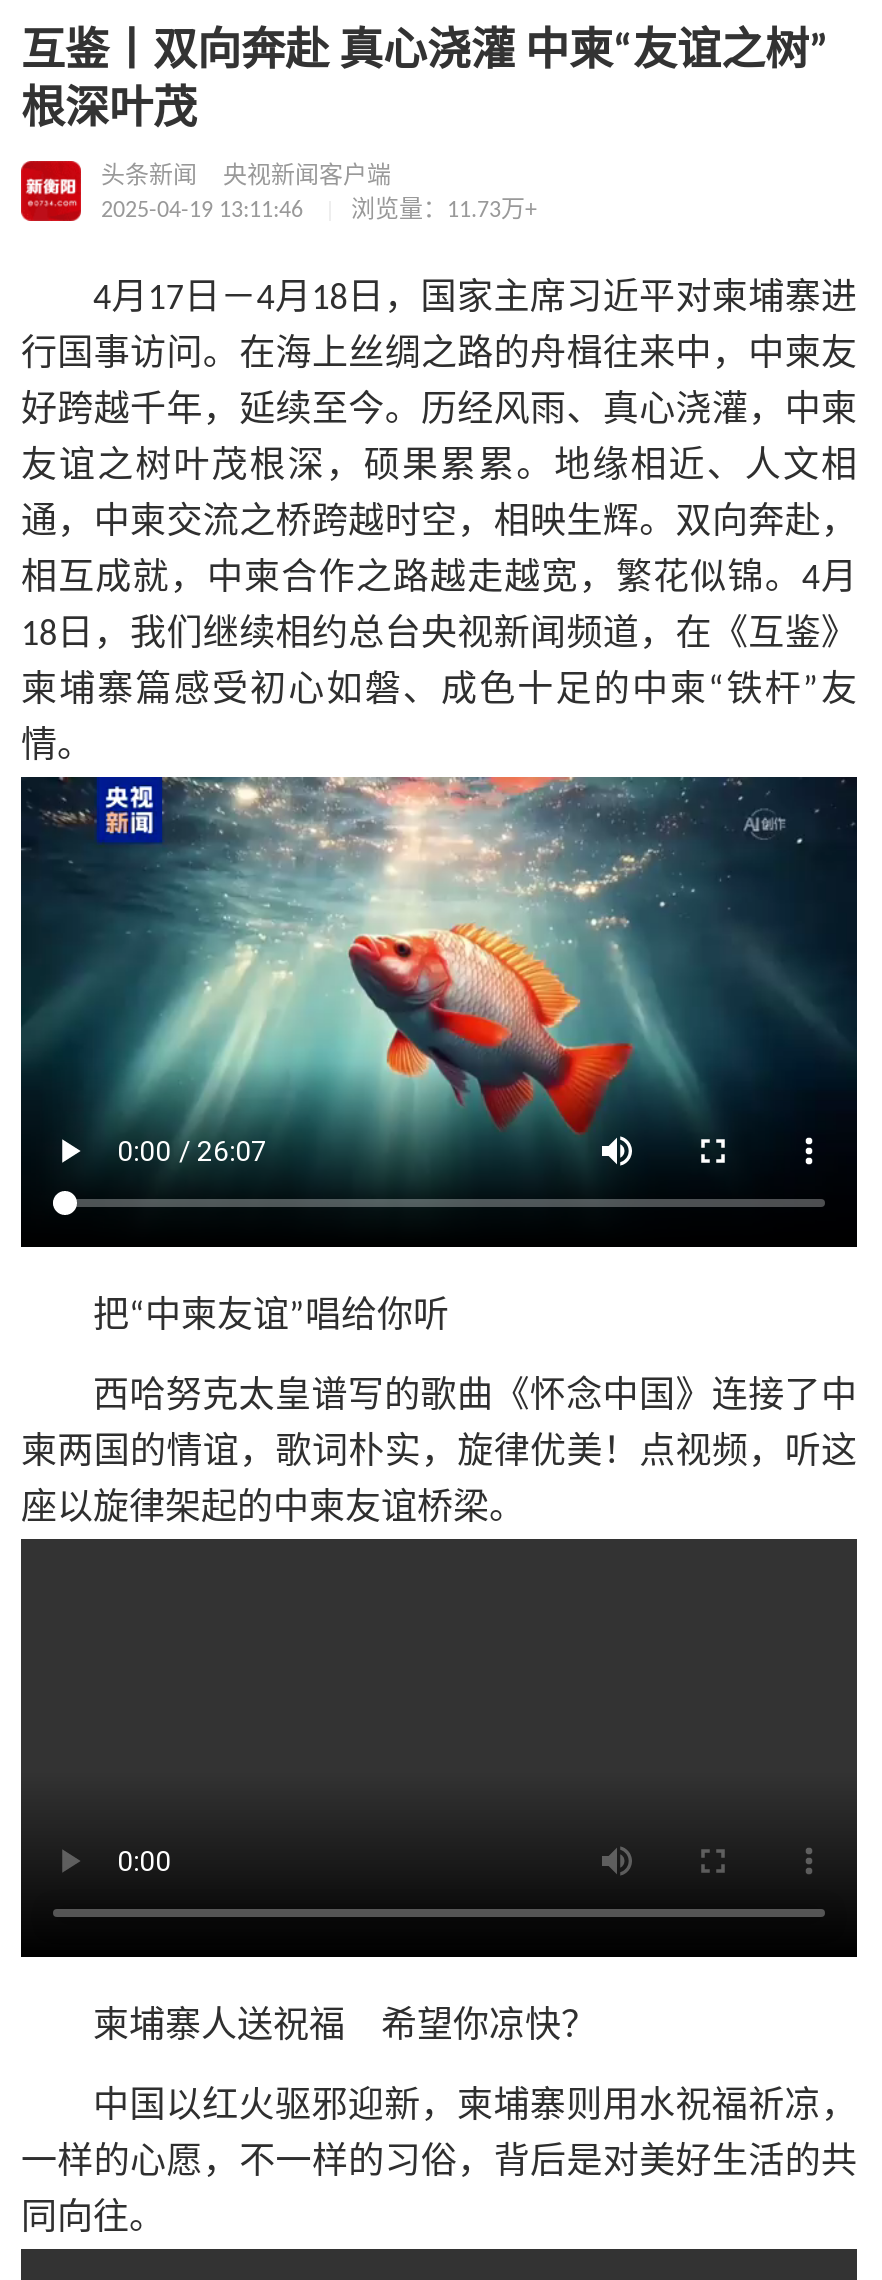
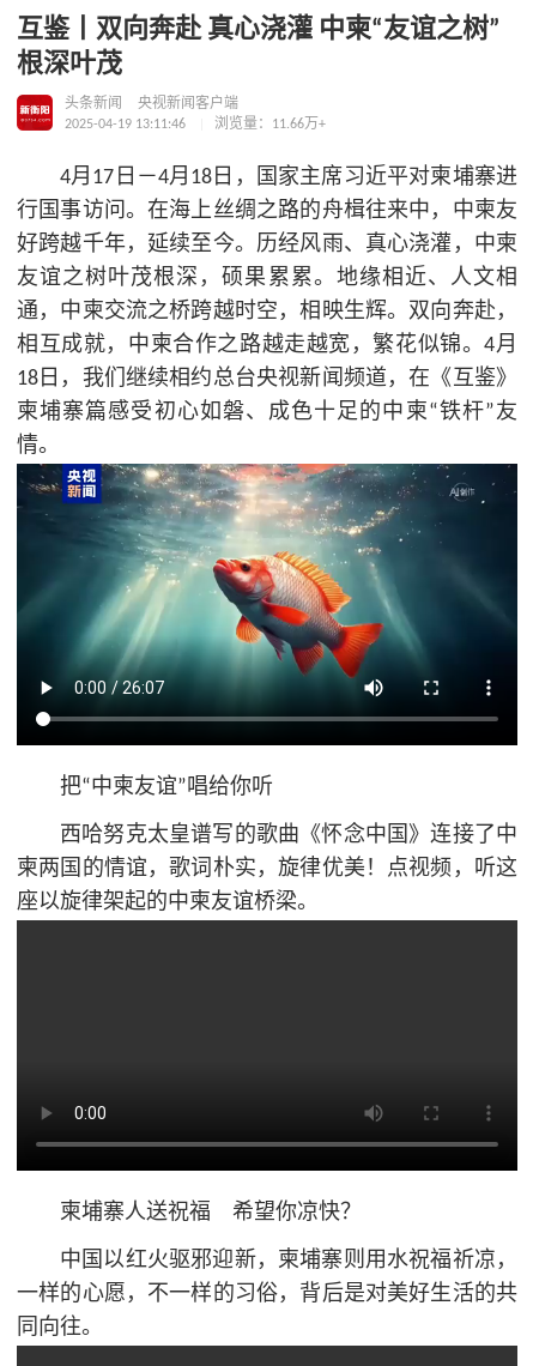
[101,199,537,223] 2025-04-19 13:11:46 浏览量：11.73万+ -> [65,117,326,132] 2025-04-19 13:11:46 浏览量：11.66万+

